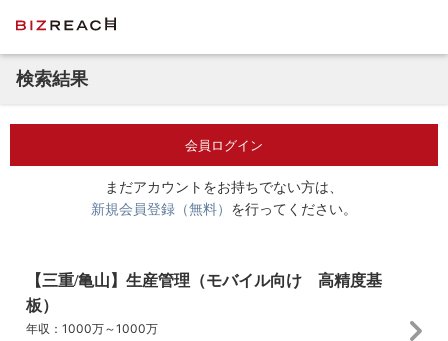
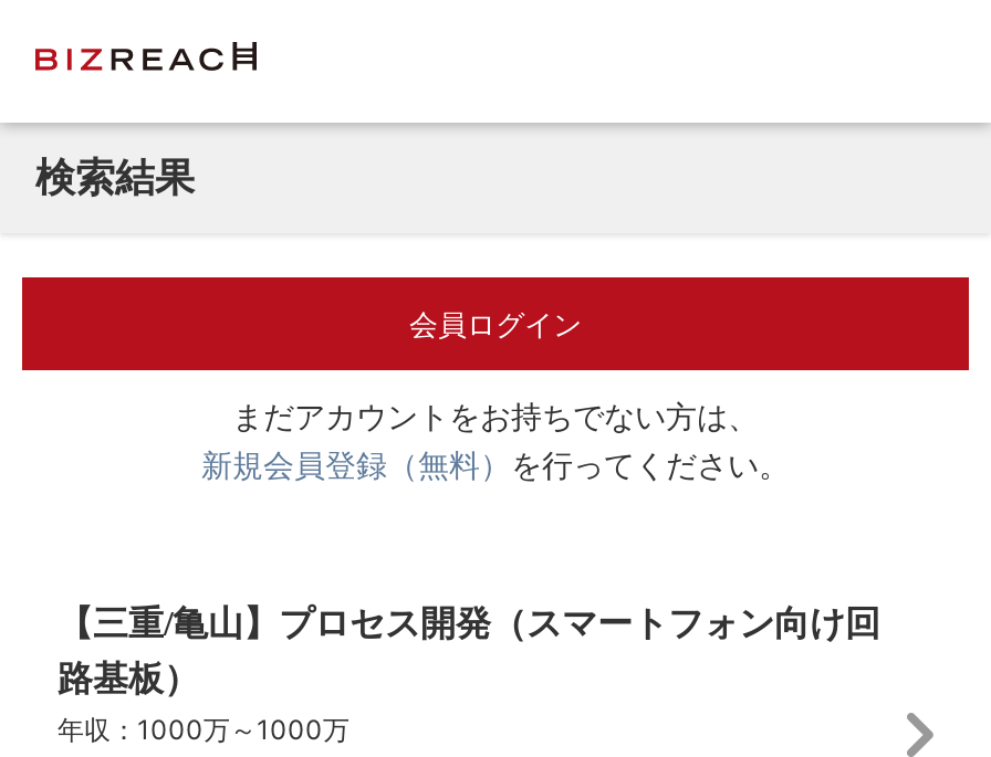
[26,270,382,286] 【三重/亀山】生産管理（モバイル向け 高精度基 -> [58,600,880,635] 【三重/亀山】プロセス開発（スマートフォン向け回
[26,295,58,311] 板） -> [58,655,199,691] 路基板）

